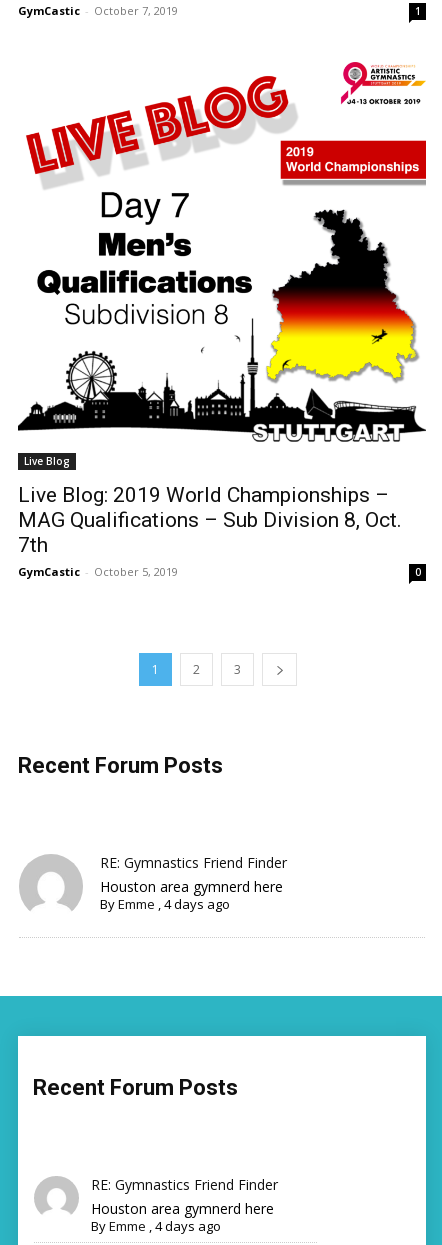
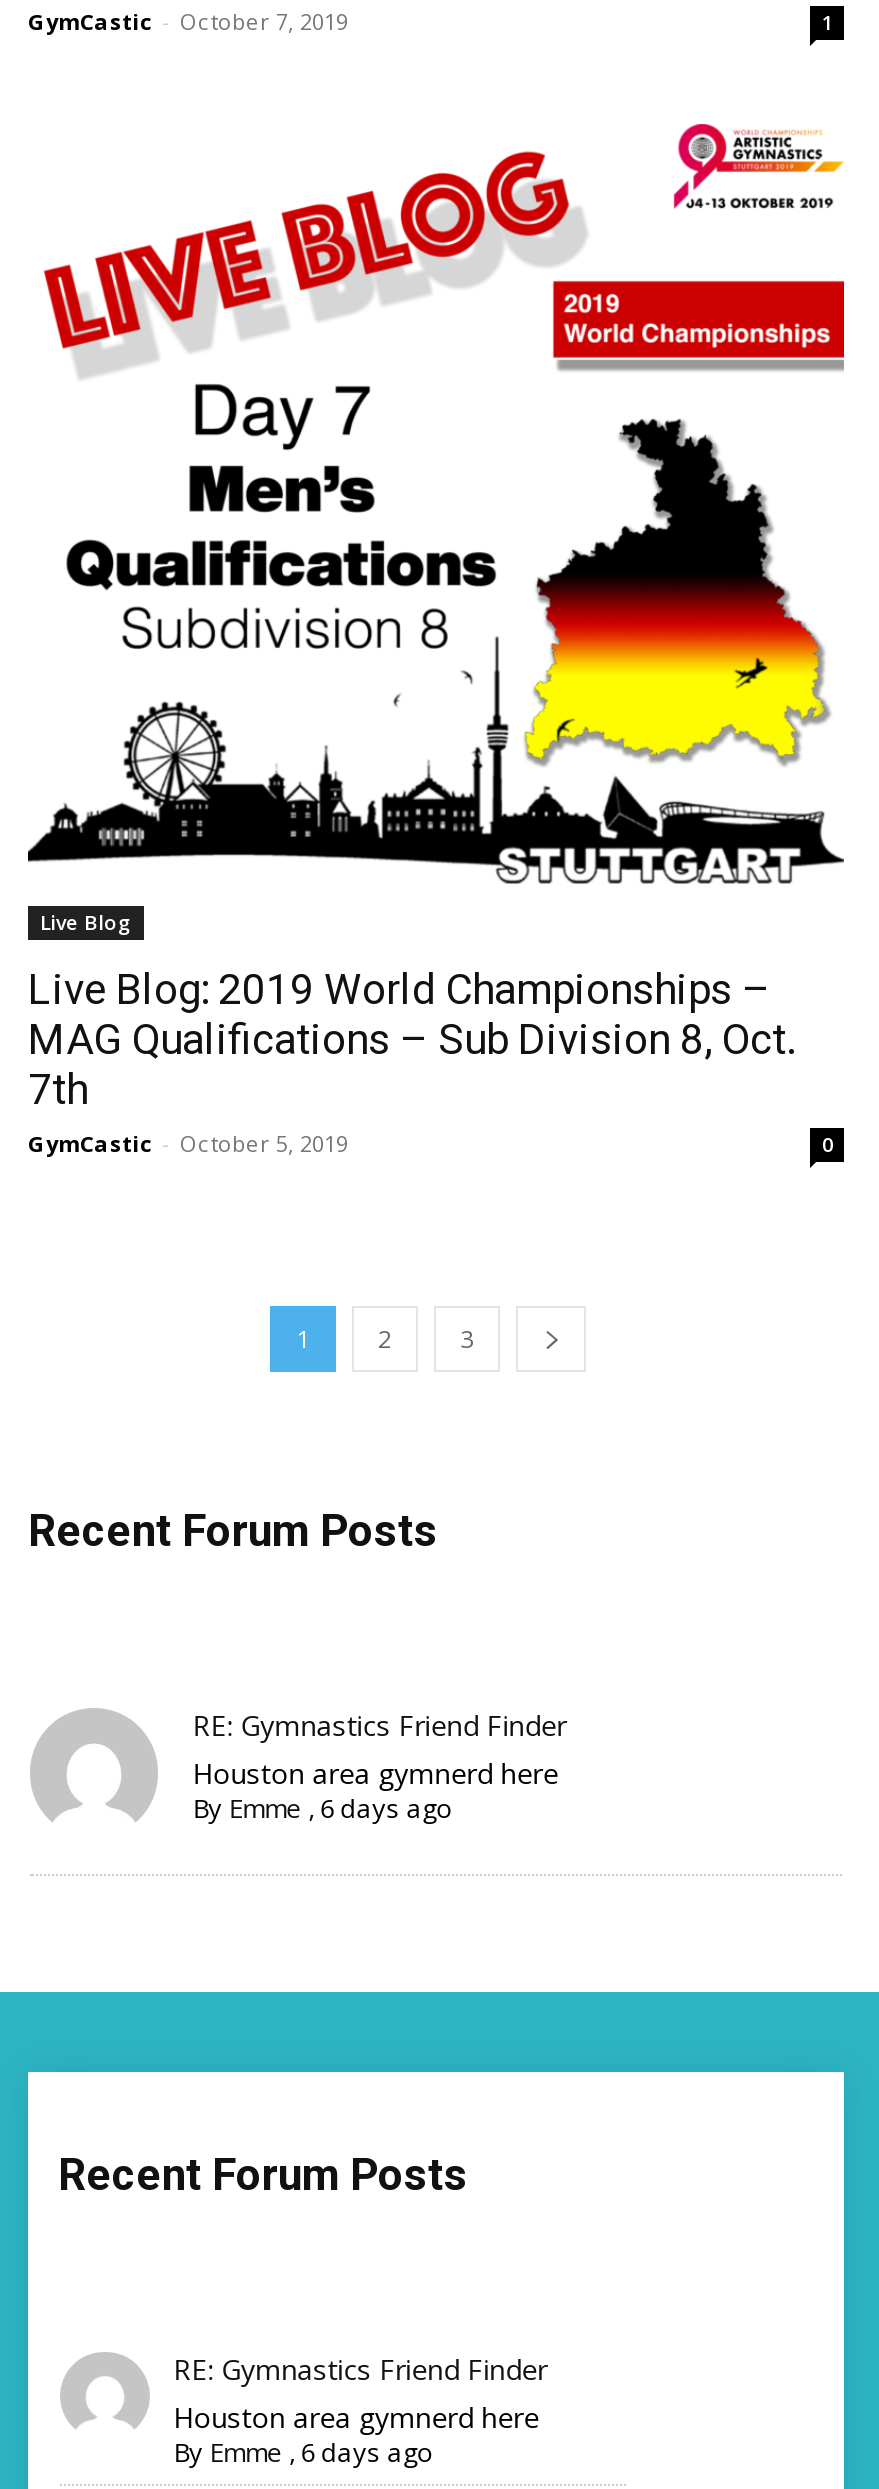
[100,895,230,913] By Emme, 4 days ago -> [192,1791,452,1827] By Emme, 6 days ago
[91,1217,221,1235] By Emme, 4 days ago -> [173,2433,433,2469] By Emme, 6 days ago

